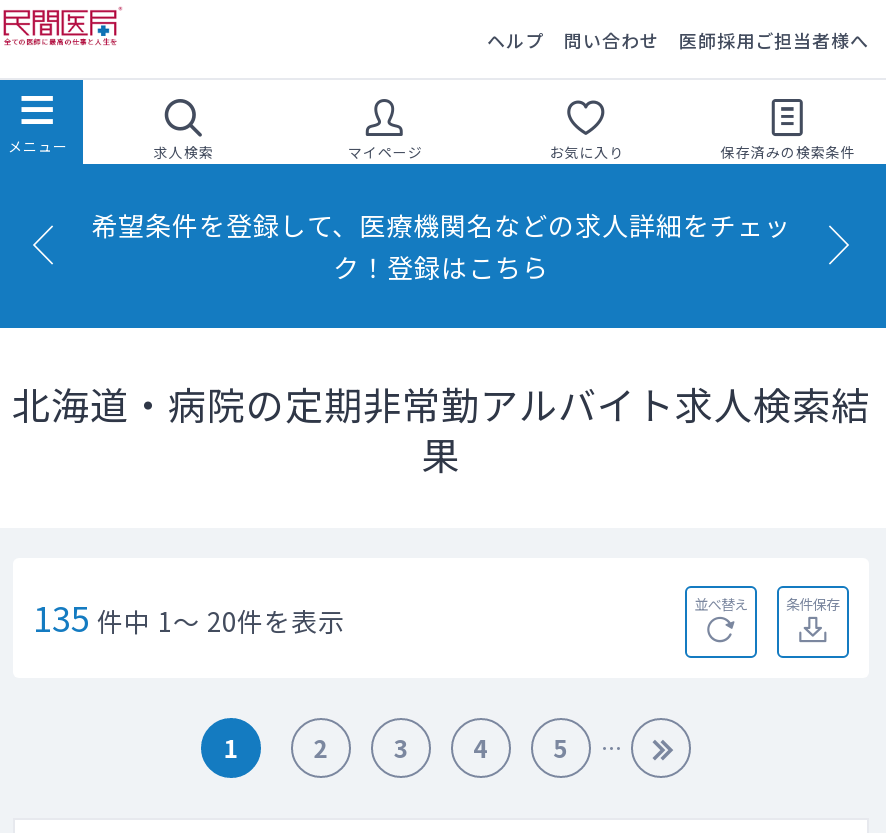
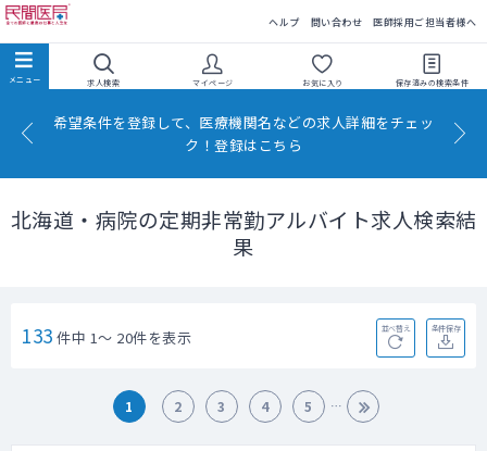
[33,592,345,642] 135件中 1～ 20件を表示 -> [22,322,191,349] 133件中 1～ 20件を表示

